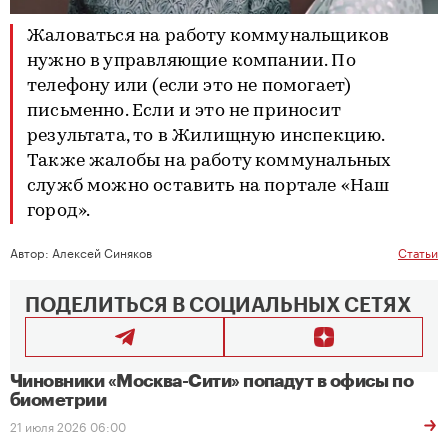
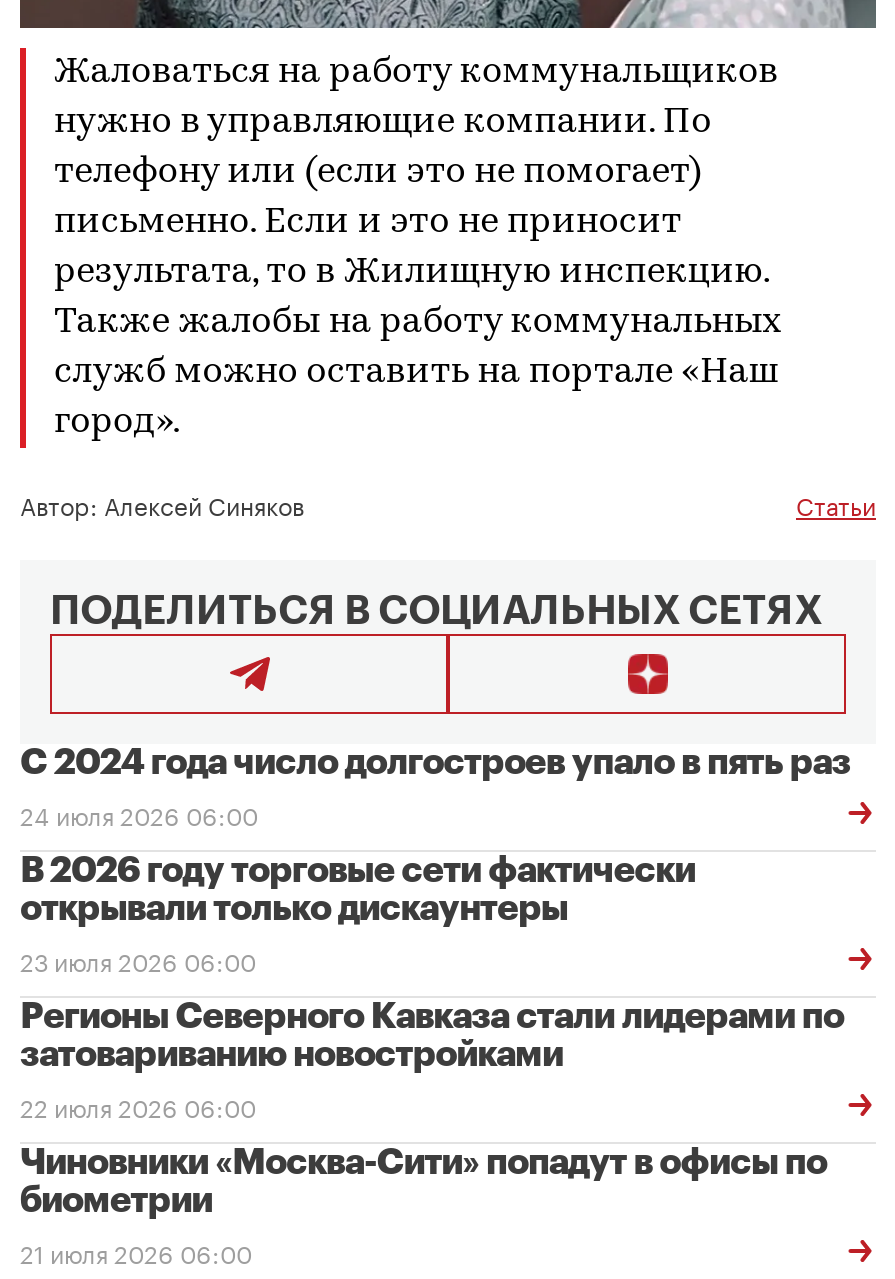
none -> [20,743,850,1123] С 2024 года число долгостроев упало в пять раз | 24 июля 2026 06:00 | В 2026 году торговые сети фактически | открывали только дискаунтеры | 23 июля 2026 06:00 | Регионы Северного Кавказа стали лидерами по | затовариванию новостройками | 22 июля 2026 06:00

